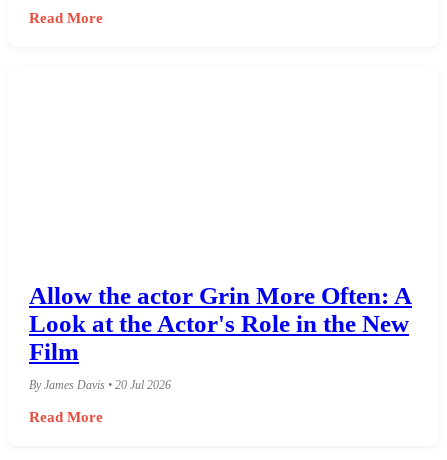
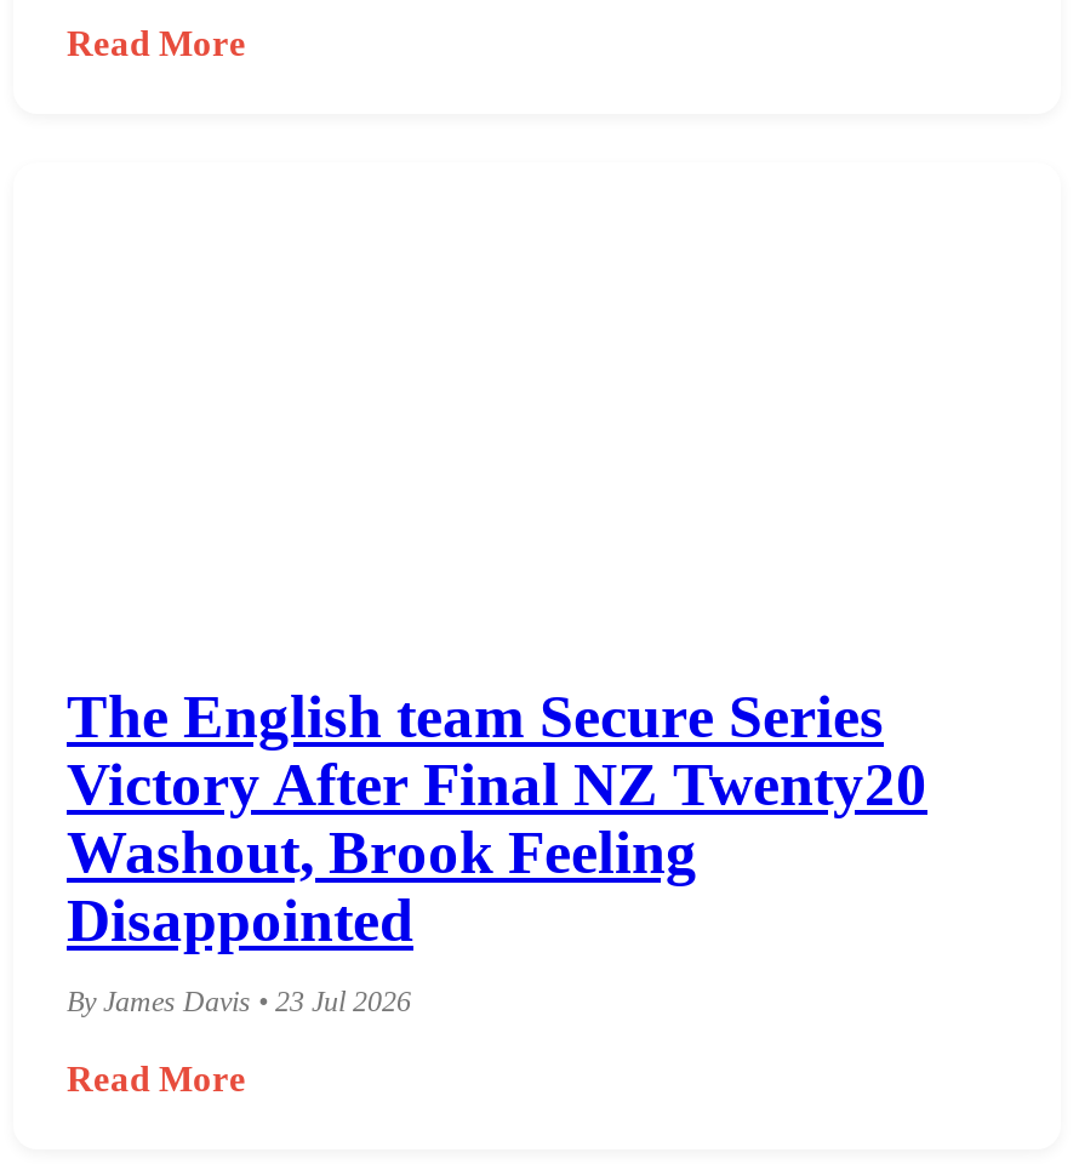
[29,282,412,365] Allow the actor Grin More Often: A | Look at the Actor's Role in the New | Film -> [67,683,927,952] The English team Secure Series | Victory After Final NZ Twenty20 | Washout, Brook Feeling | Disappointed
[29,378,171,392] By James Davis • 20 Jul 2026 -> [67,984,411,1018] By James Davis • 23 Jul 2026

